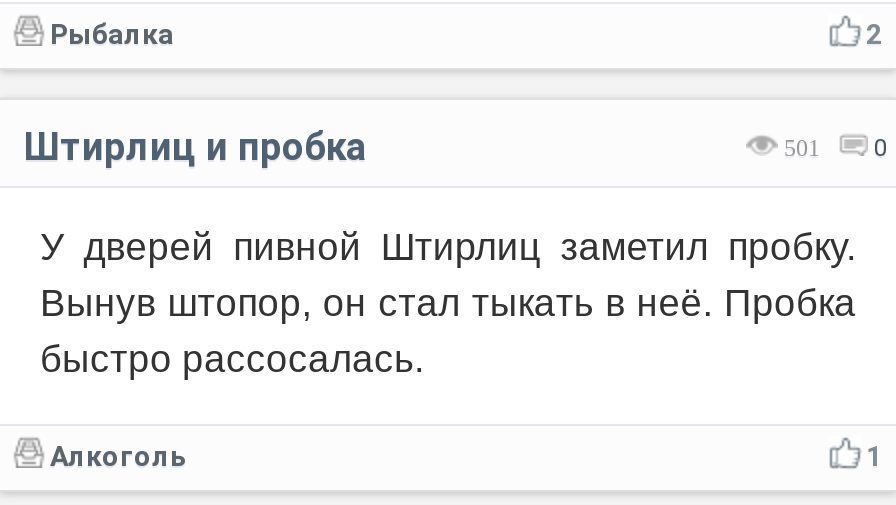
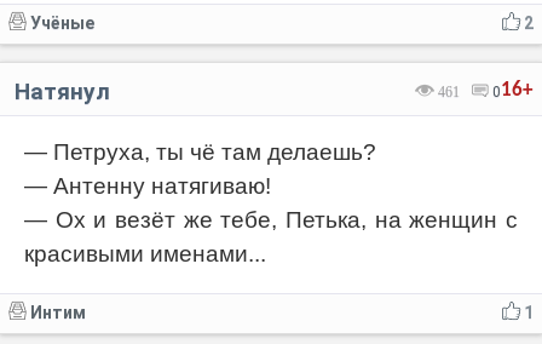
[50,17,174,49] Рыбалка -> [30,13,94,33] Учёные
[24,123,368,169] Штирлиц и пробка -> [15,78,110,105] Натянул
[784,133,820,161] 501 -> [438,80,537,101] 16+ | 461
[40,225,856,379] У дверей пивной Штирлиц заметил пробку. | Вынув штопор, он стал тыкать в неё. Пробка | быстро рассосалась. -> [24,139,518,266] — Петруха, ты чё там делаешь? | — Антенну натягиваю! | — Ох и везёт же тебе, Петька, на женщин с | красивыми именами...
[50,439,186,471] Алкоголь -> [30,303,86,322] Интим

